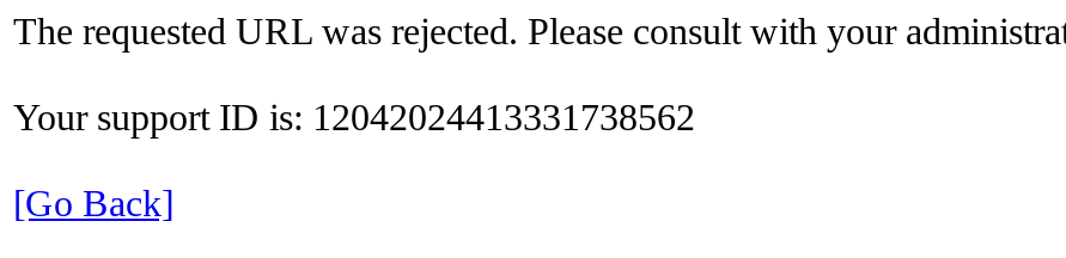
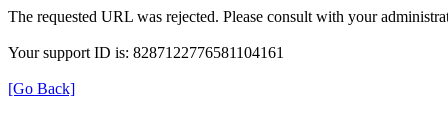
[13,97,695,137] Your support ID is: 12042024413331738562 -> [8,44,284,61] Your support ID is: 8287122776581104161

